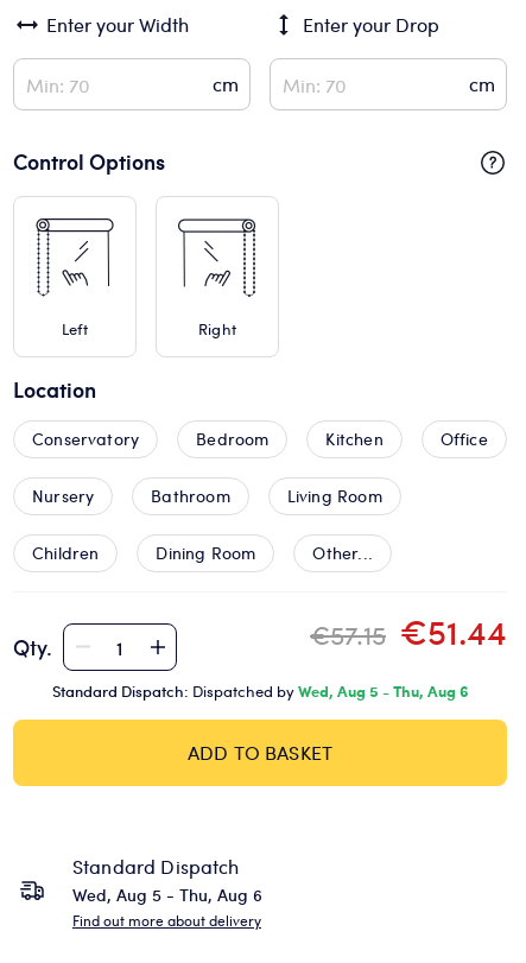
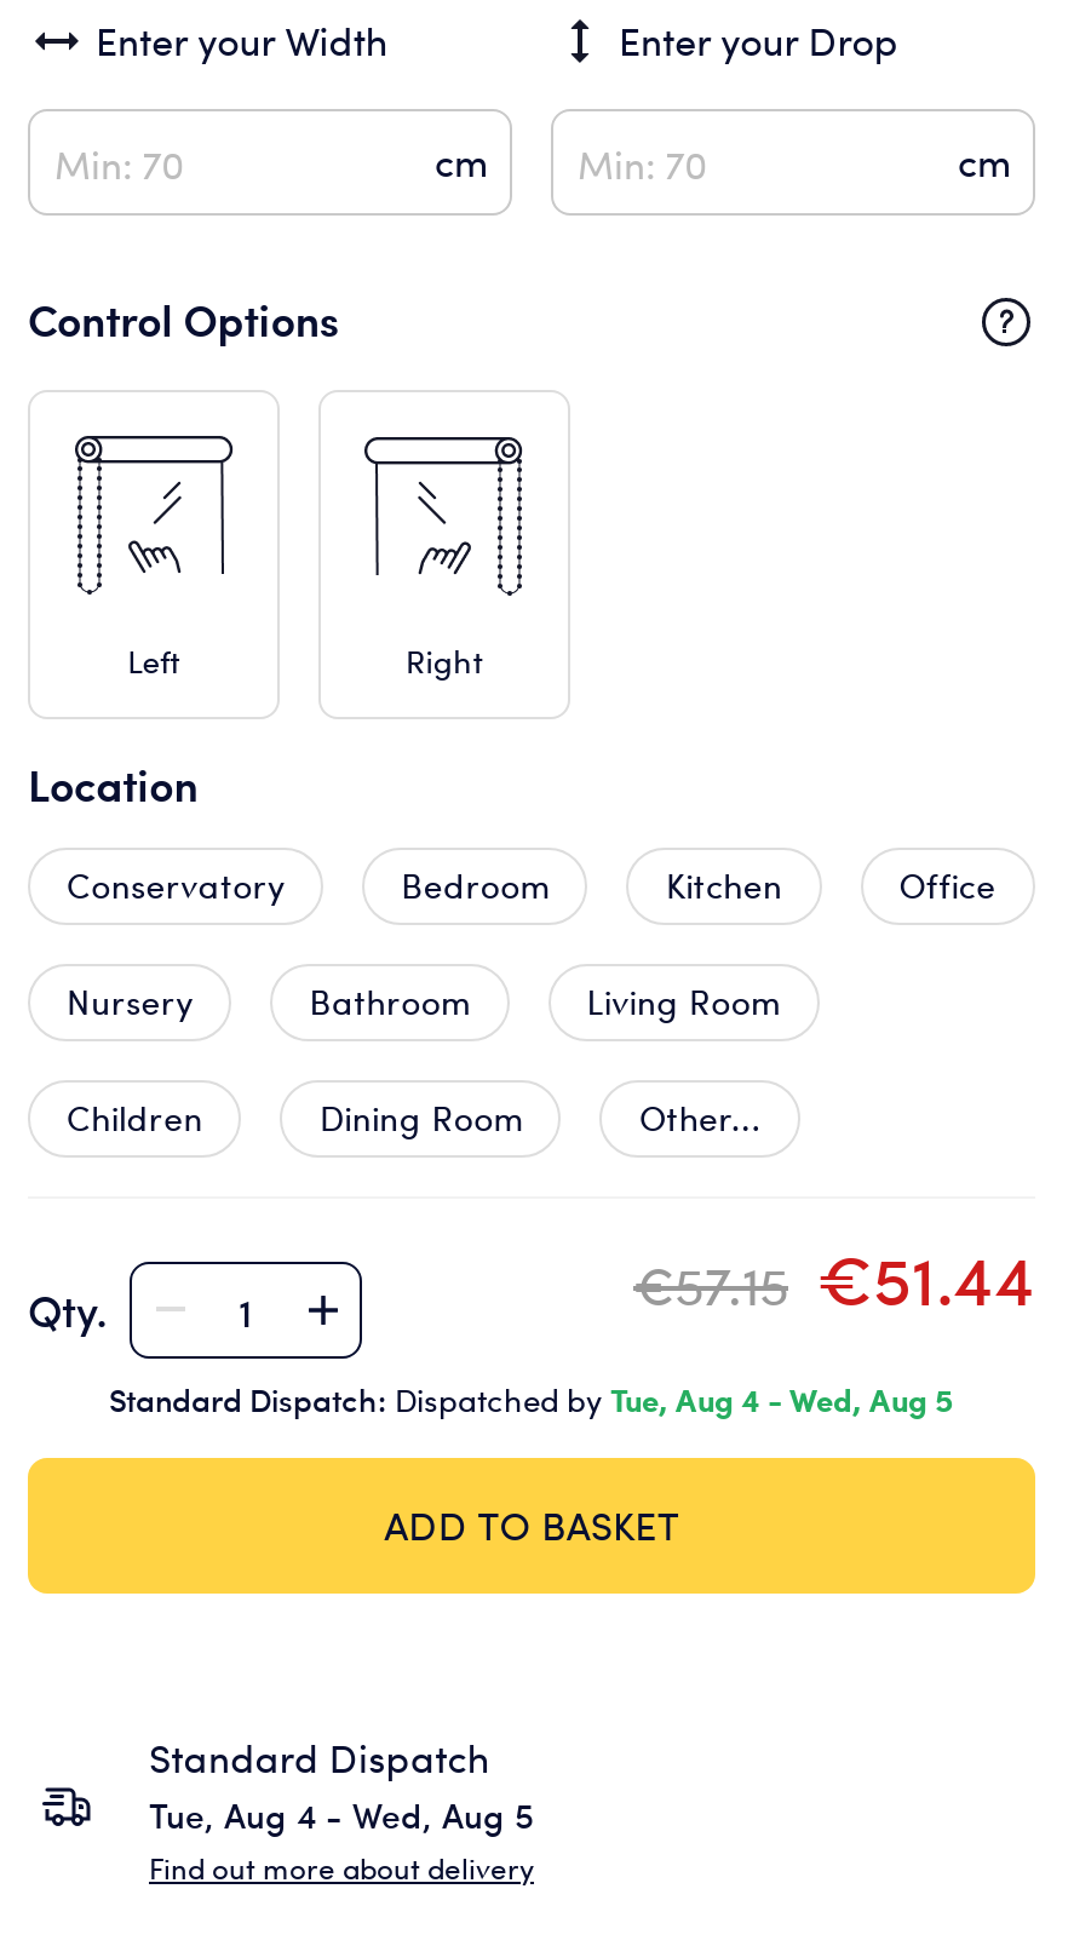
[52,680,468,702] Standard Dispatch: Dispatched by Wed, Aug 5 - Thu, Aug 6 -> [109,1378,954,1422] Standard Dispatch: Dispatched by Tue, Aug 4 - Wed, Aug 5
[72,883,262,906] Wed, Aug 5 - Thu, Aug 6 -> [149,1792,534,1838] Tue, Aug 4 - Wed, Aug 5

